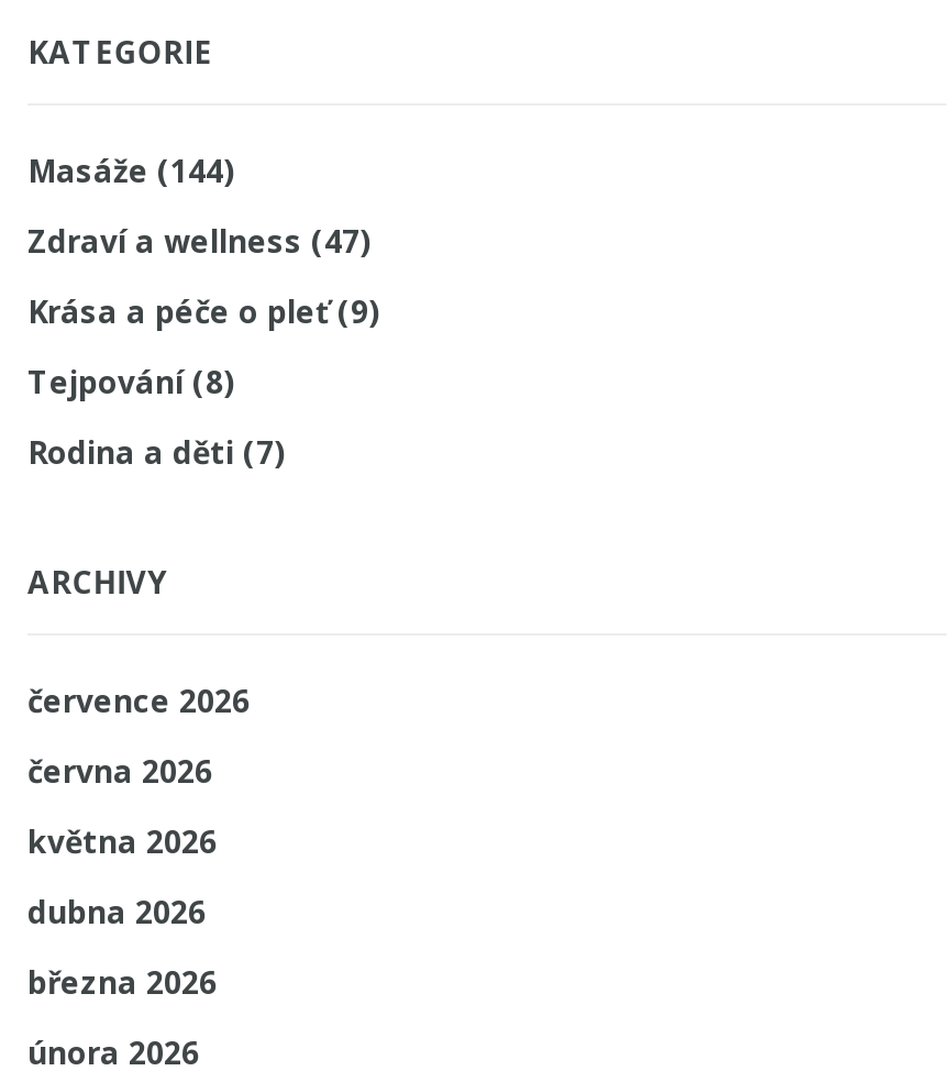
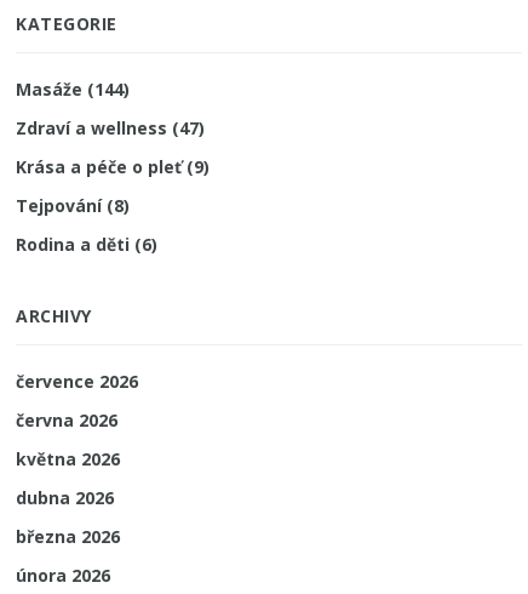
[27,430,285,472] Rodina a děti (7) -> [16,232,157,255] Rodina a děti (6)

